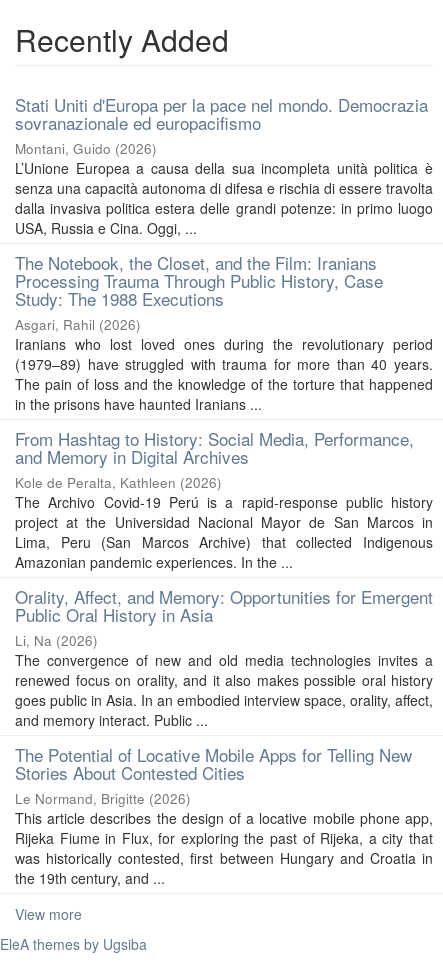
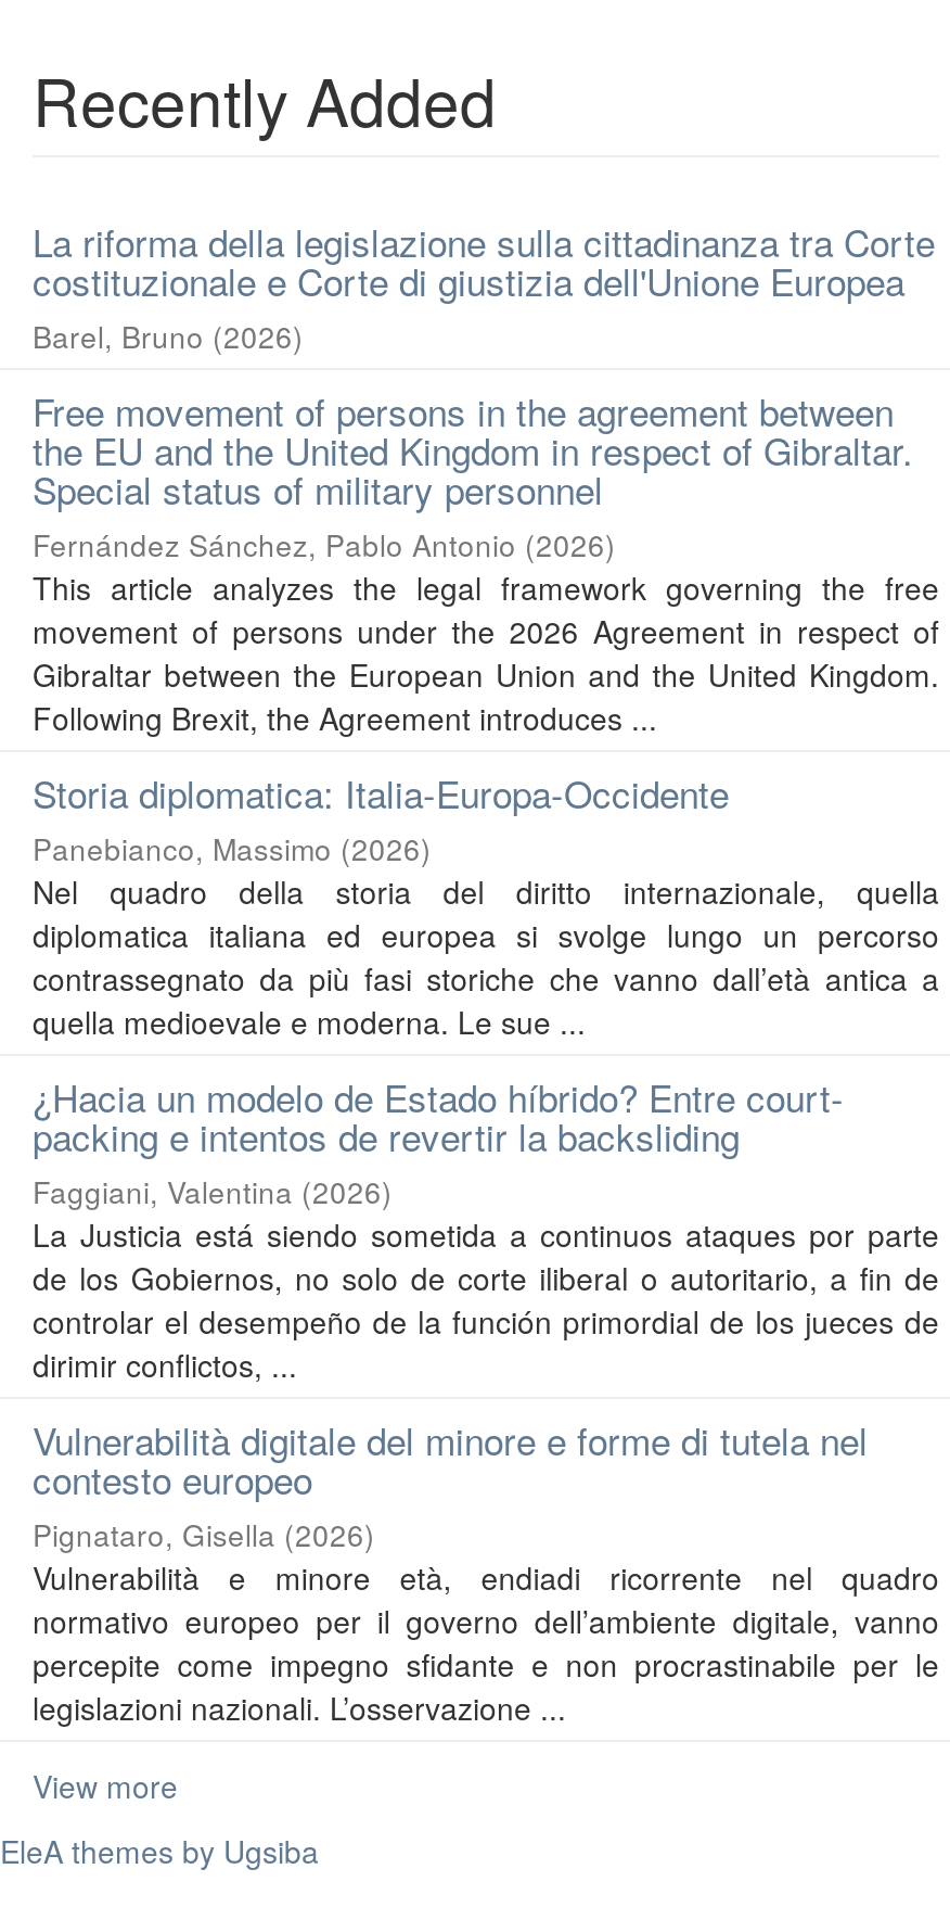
[15,92,433,238] Stati Uniti d'Europa per la pace nel mondo. Democrazia | sovranazionale ed europacifismo | Montani, Guido (2026) | L’Unione Europea a causa della sua incompleta unità politica è | senza una capacità autonoma di difesa e rischia di essere travolta | dalla invasiva politica estera delle grandi potenze: in primo luogo | USA, Russia e Cina. Oggi, ... -> [33,214,935,357] La riforma della legislazione sulla cittadinanza tra Corte | costituzionale e Corte di giustizia dell'Unione Europea | Barel, Bruno (2026)
[15,250,433,414] The Notebook, the Closet, and the Film: Iranians | Processing Trauma Through Public History, Case | Study: The 1988 Executions | Asgari, Rahil (2026) | Iranians who lost loved ones during the revolutionary period | (1979–89) have struggled with trauma for more than 40 years. | The pain of loss and the knowledge of the torture that happened | in the prisons have haunted Iranians ... -> [33,383,939,739] Free movement of persons in the agreement between | the EU and the United Kingdom in respect of Gibraltar. | Special status of military personnel | Fernández Sánchez, Pablo Antonio (2026) | This article analyzes the legal framework governing the free | movement of persons under the 2026 Agreement in respect of | Gibraltar between the European Union and the United Kingdom. | Following Brexit, the Agreement introduces ...
[15,426,433,572] From Hashtag to History: Social Media, Performance, | and Memory in Digital Archives | Kole de Peralta, Kathleen (2026) | The Archivo Covid-19 Perú is a rapid-response public history | project at the Universidad Nacional Mayor de San Marcos in | Lima, Peru (San Marcos Archive) that collected Indigenous | Amazonian pandemic experiences. In the ... -> [33,765,939,1043] Storia diplomatica: Italia-Europa-Occidente | Panebianco, Massimo (2026) | Nel quadro della storia del diritto internazionale, quella | diplomatica italiana ed europea si svolge lungo un percorso | contrassegnato da più fasi storiche che vanno dall’età antica a | quella medioevale e moderna. Le sue ...
[15,584,433,730] Orality, Affect, and Memory: Opportunities for Emergent | Public Oral History in Asia | Li, Na (2026) | The convergence of new and old media technologies invites a | renewed focus on orality, and it also makes possible oral history | goes public in Asia. In an embodied interview space, orality, affect, | and memory interact. Public ... -> [33,1069,939,1386] ¿Hacia un modelo de Estado híbrido? Entre court- | packing e intentos de revertir la backsliding | Faggiani, Valentina (2026) | La Justicia está siendo sometida a continuos ataques por parte | de los Gobiernos, no solo de corte iliberal o autoritario, a fin de | controlar el desempeño de la función primordial de los jueces de | dirimir conflictos, ...
[15,742,433,888] The Potential of Locative Mobile Apps for Telling New | Stories About Contested Cities | Le Normand, Brigitte (2026) | This article describes the design of a locative mobile phone app, | Rijeka Fiume in Flux, for exploring the past of Rijeka, a city that | was historically contested, first between Hungary and Croatia in | the 19th century, and ... -> [33,1412,939,1729] Vulnerabilità digitale del minore e forme di tutela nel | contesto europeo | Pignataro, Gisella (2026) | Vulnerabilità e minore età, endiadi ricorrente nel quadro | normativo europeo per il governo dell’ambiente digitale, vanno | percepite come impegno sfidante e non procrastinabile per le | legislazioni nazionali. L’osservazione ...

